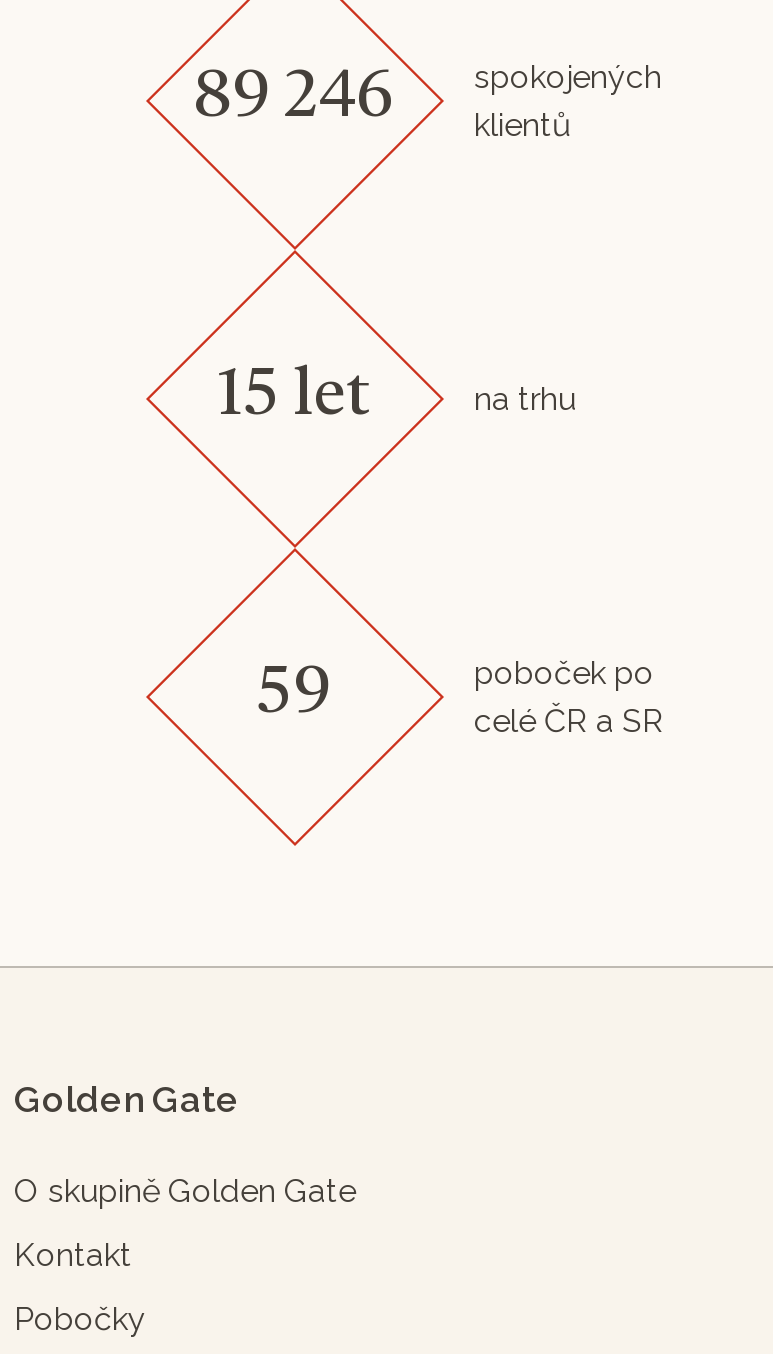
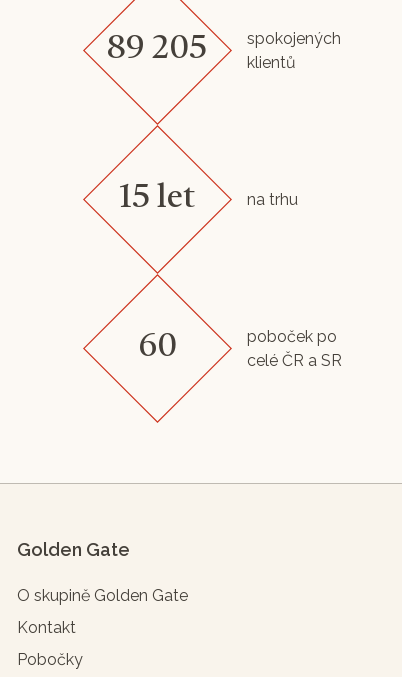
[194,68,394,132] 89 246 -> [107,34,207,66] 89 205
[257,664,331,728] 59 -> [137,332,176,364] 60

